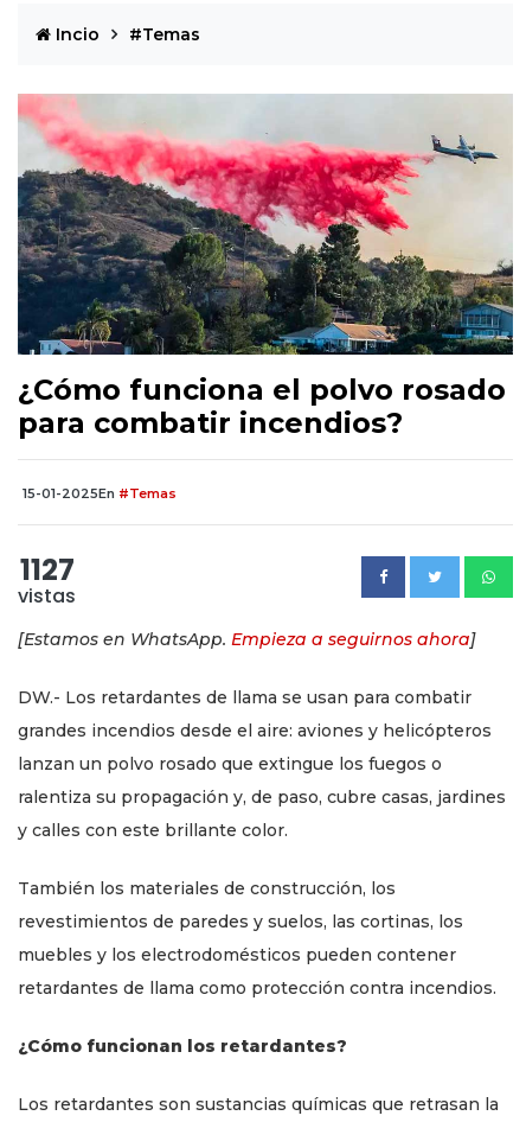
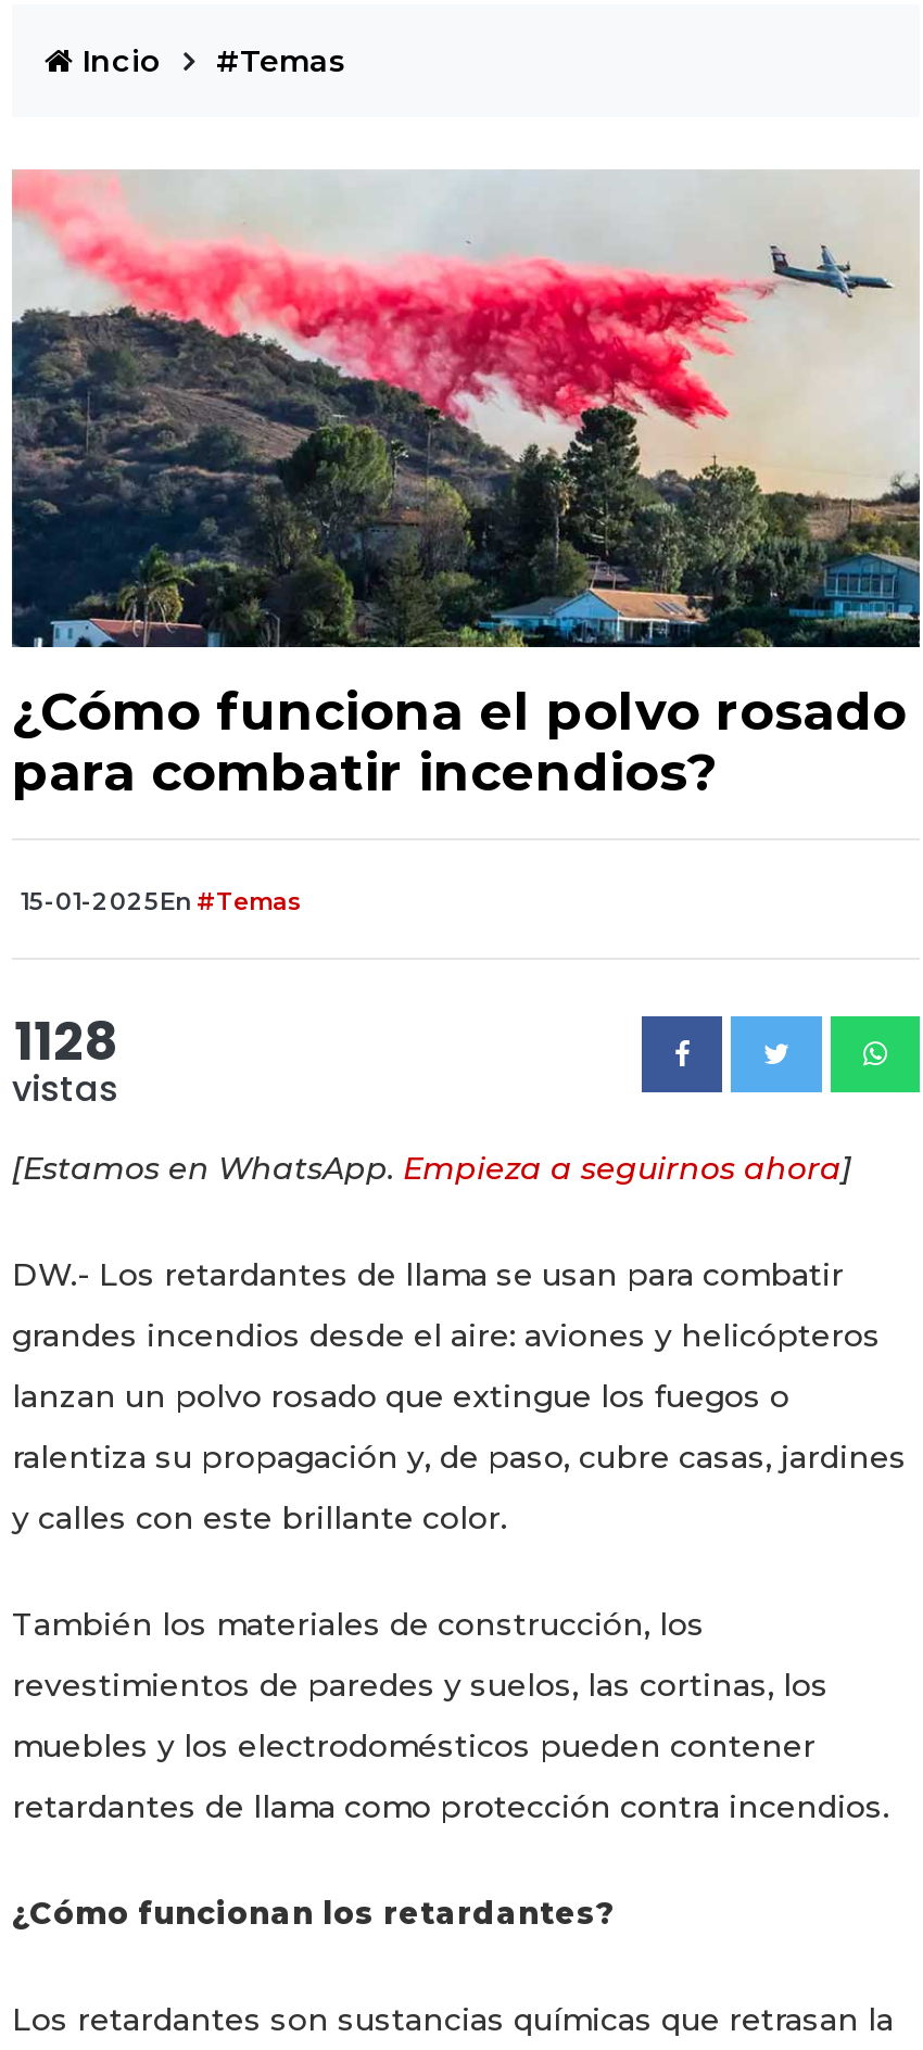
[20,551,74,590] 1127 -> [14,1007,116,1078] 1128

